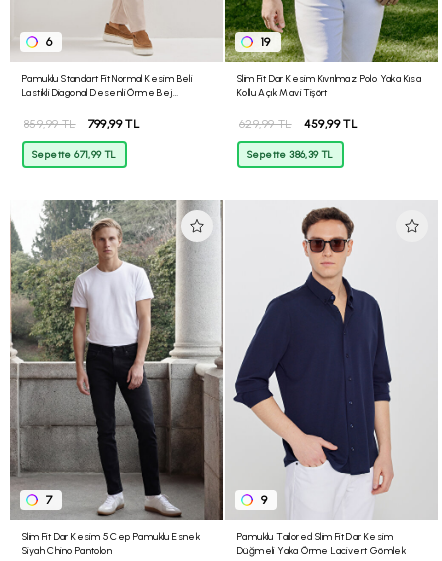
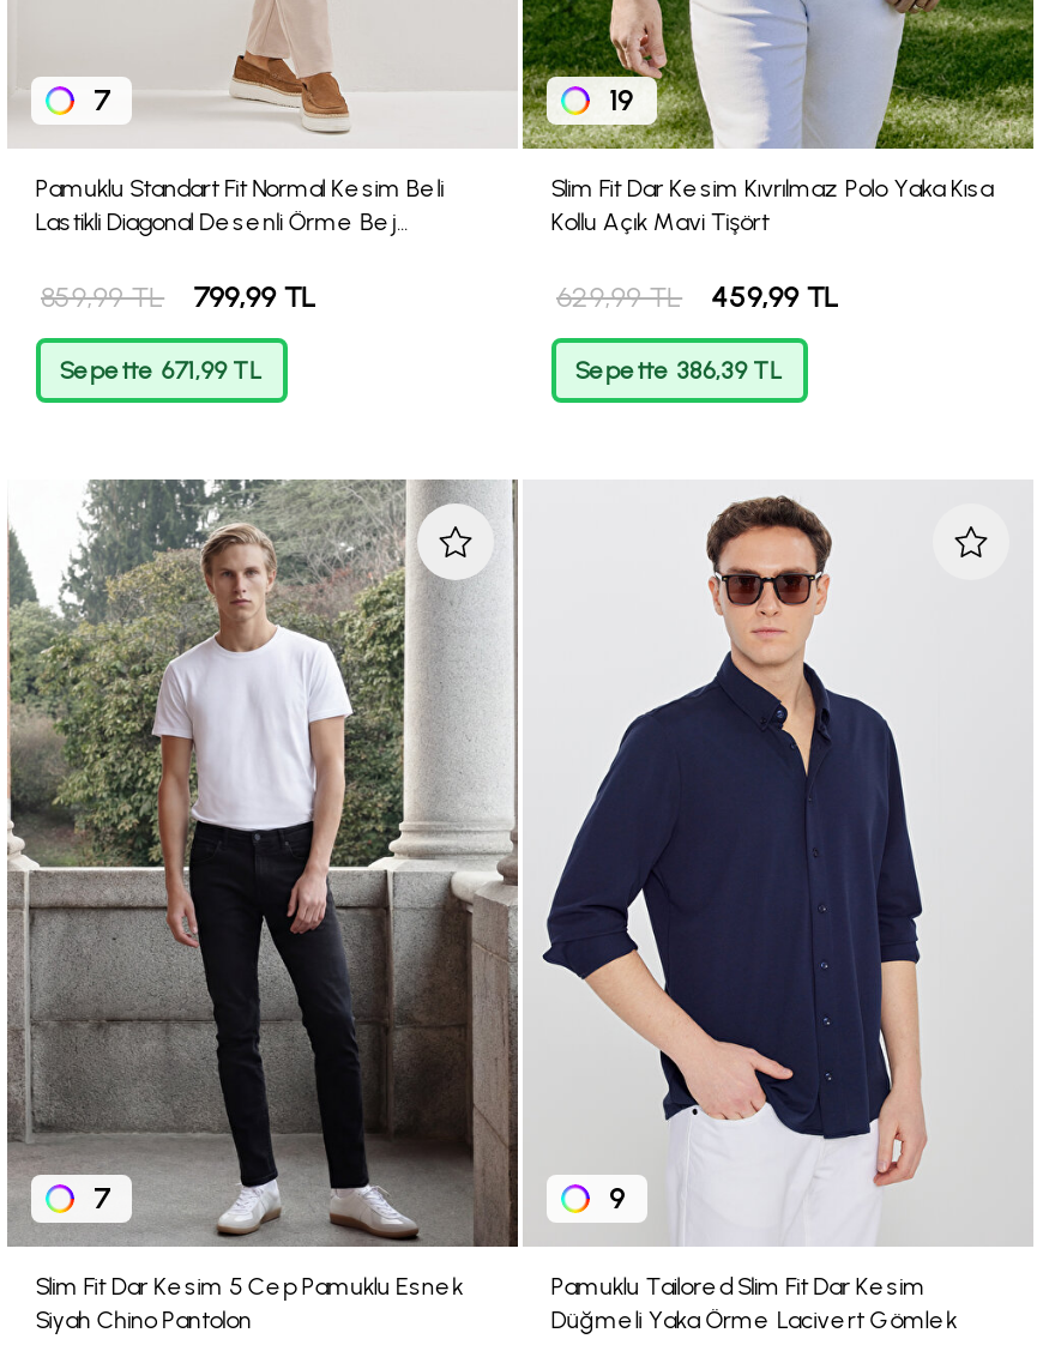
[46,35,52,49] 6 -> [94,84,109,117] 7

